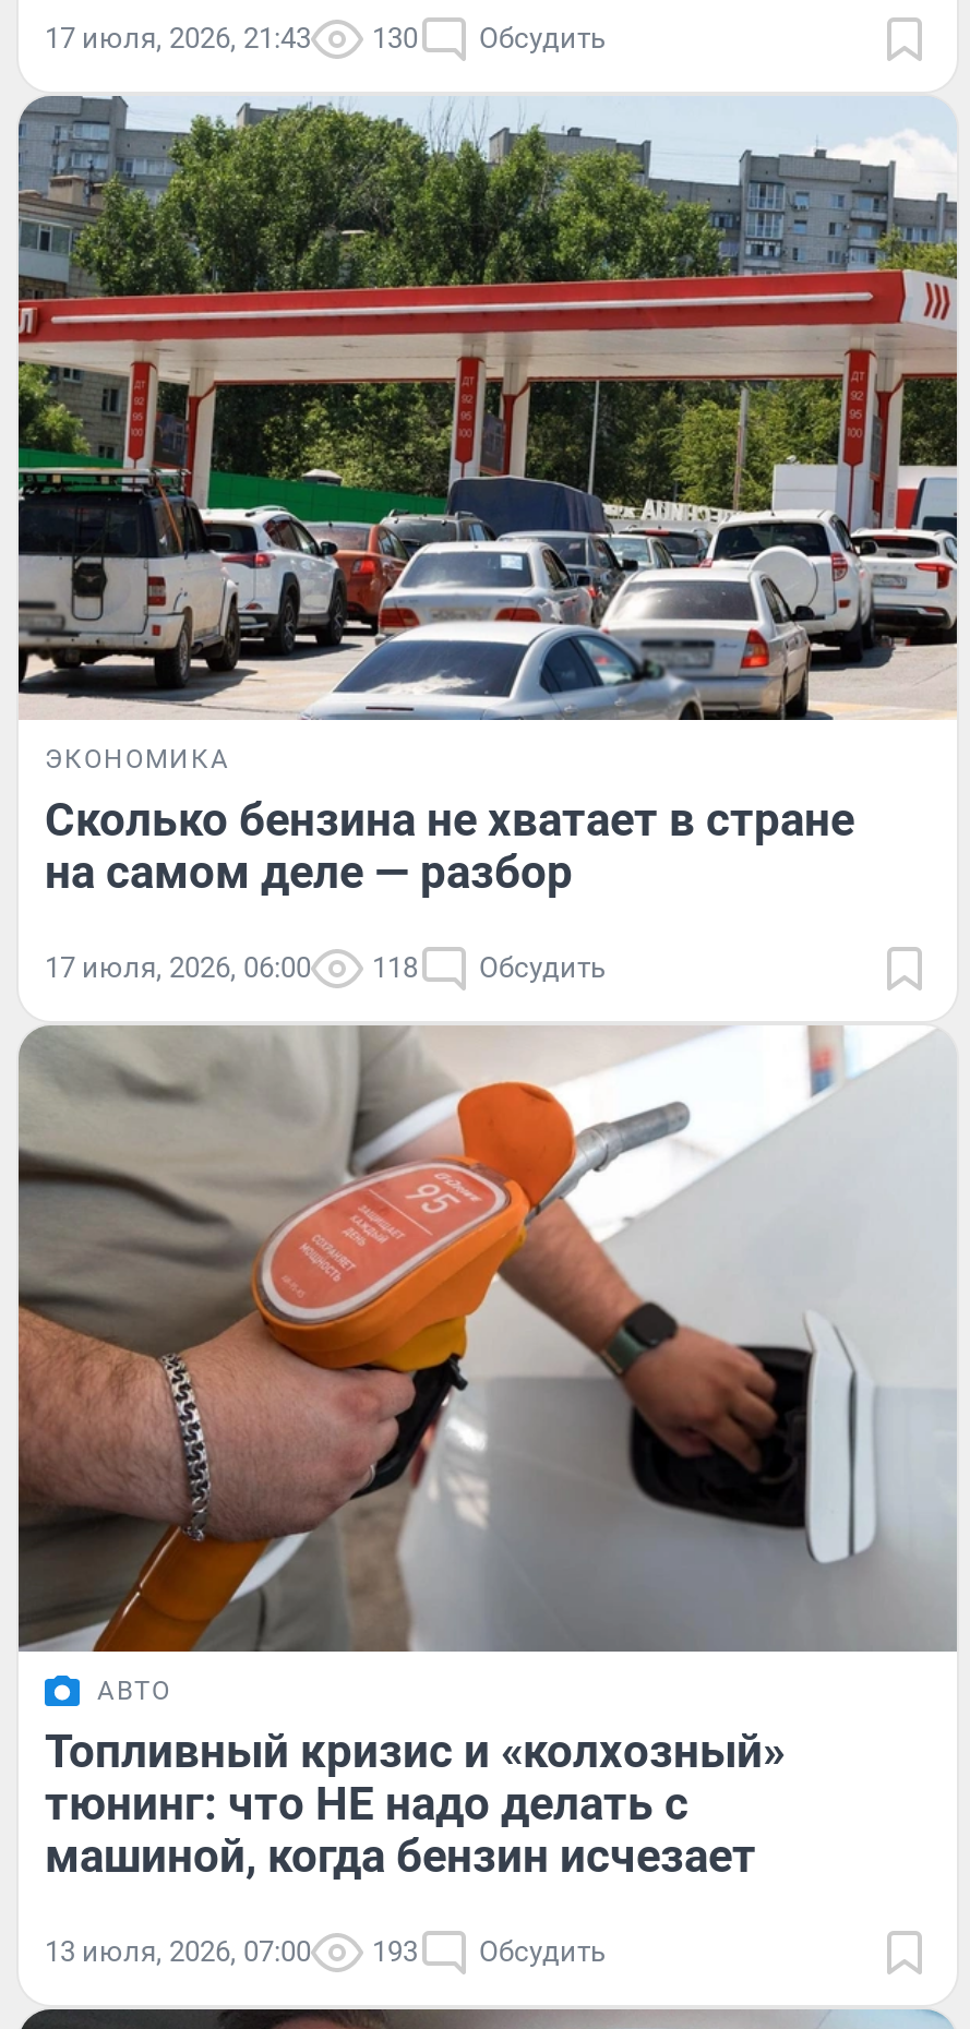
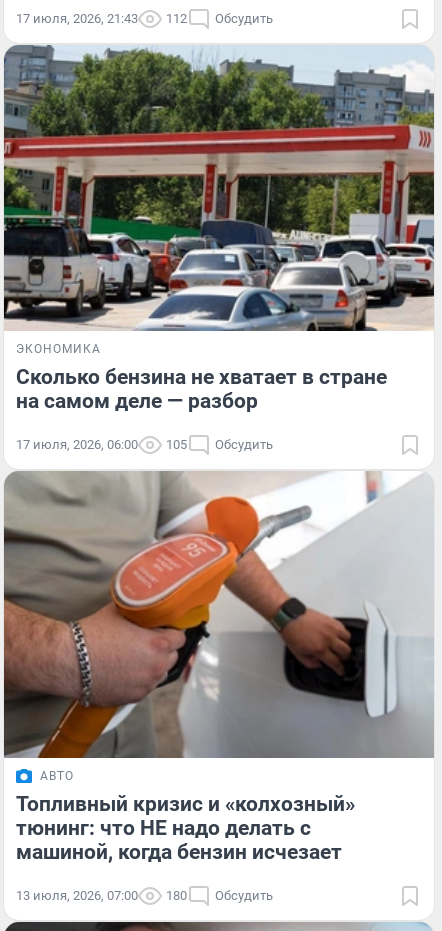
[45,21,606,54] 17 июля, 2026, 21:43 130 Обсудить -> [16,11,273,26] 17 июля, 2026, 21:43 112 Обсудить
[45,952,606,985] 17 июля, 2026, 06:00 118 Обсудить -> [16,437,273,452] 17 июля, 2026, 06:00 105 Обсудить
[45,1935,606,1968] 13 июля, 2026, 07:00 193 Обсудить -> [16,888,273,903] 13 июля, 2026, 07:00 180 Обсудить

